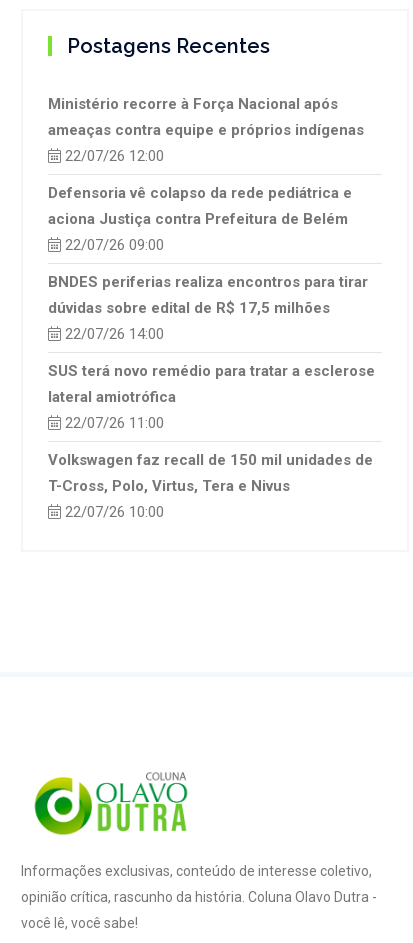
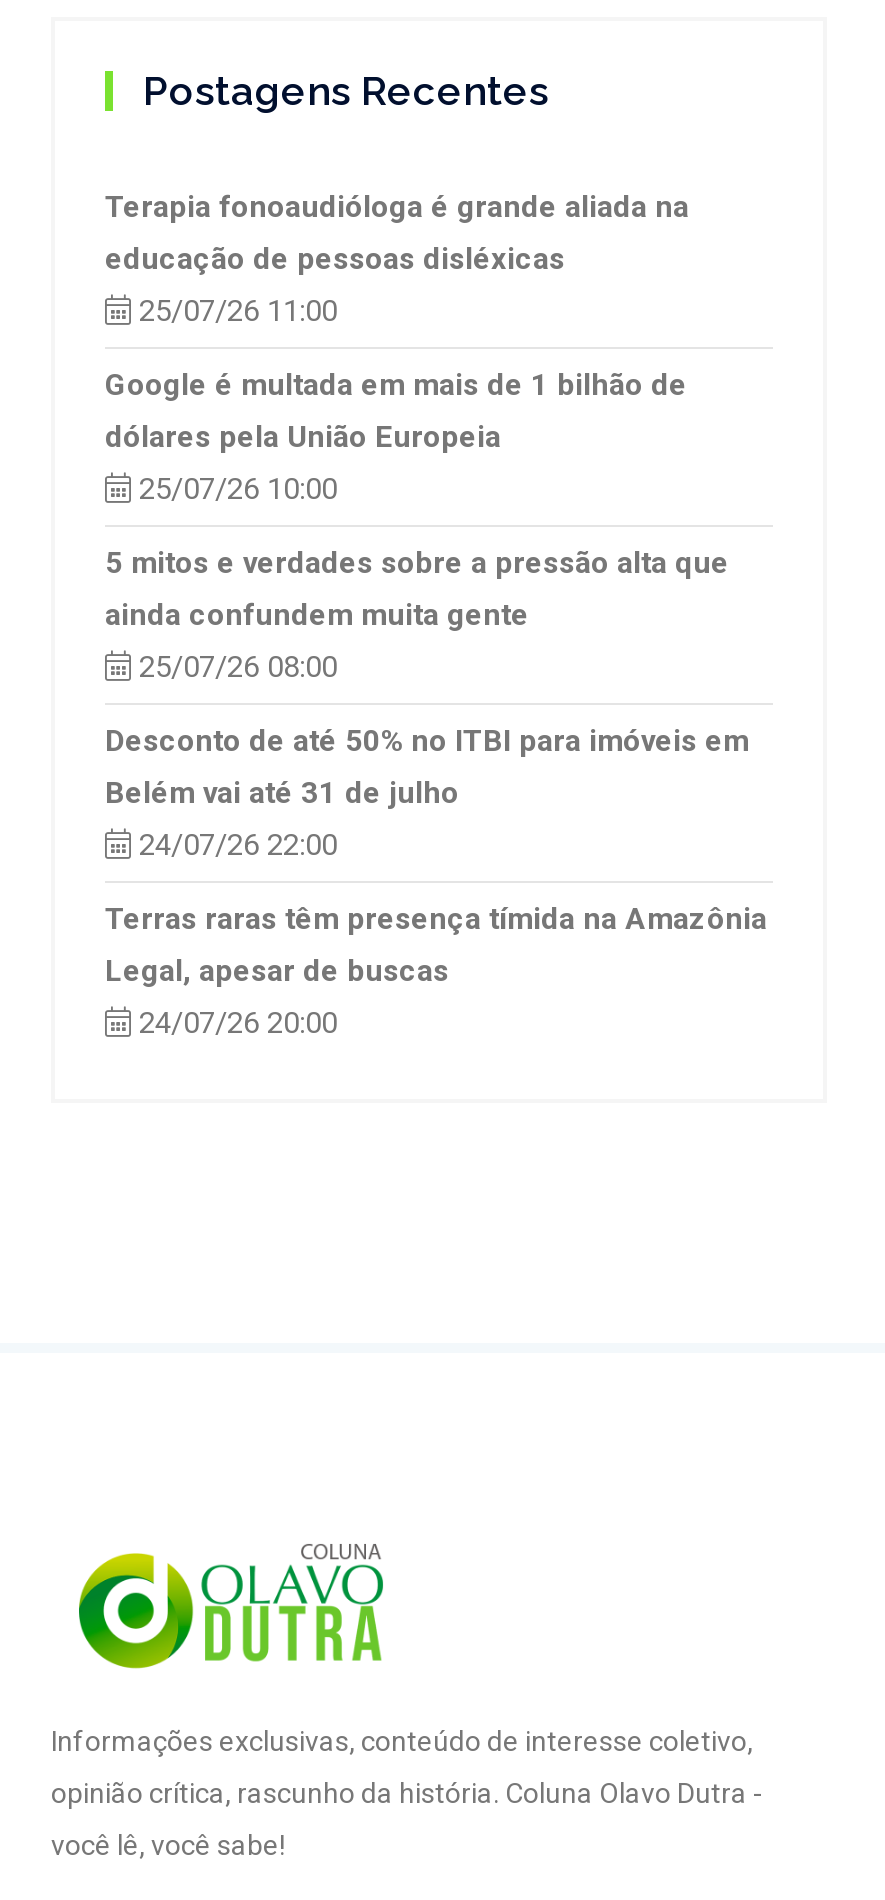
[48,95,364,165] Ministério recorre à Força Nacional após | ameaças contra equipe e próprios indígenas | 22/07/26 12:00 -> [105,190,689,330] Terapia fonoaudióloga é grande aliada na | educação de pessoas disléxicas | 25/07/26 11:00
[48,184,352,254] Defensoria vê colapso da rede pediátrica e | aciona Justiça contra Prefeitura de Belém | 22/07/26 09:00 -> [105,368,687,508] Google é multada em mais de 1 bilhão de | dólares pela União Europeia | 25/07/26 10:00
[48,273,368,343] BNDES periferias realiza encontros para tirar | dúvidas sobre edital de R$ 17,5 milhões | 22/07/26 14:00 -> [105,546,729,686] 5 mitos e verdades sobre a pressão alta que | ainda confundem muita gente | 25/07/26 08:00
[48,362,375,432] SUS terá novo remédio para tratar a esclerose | lateral amiotrófica | 22/07/26 11:00 -> [105,724,749,864] Desconto de até 50% no ITBI para imóveis em | Belém vai até 31 de julho | 24/07/26 22:00
[48,451,373,521] Volkswagen faz recall de 150 mil unidades de | T-Cross, Polo, Virtus, Tera e Nivus | 22/07/26 10:00 -> [105,902,767,1042] Terras raras têm presença tímida na Amazônia | Legal, apesar de buscas | 24/07/26 20:00

